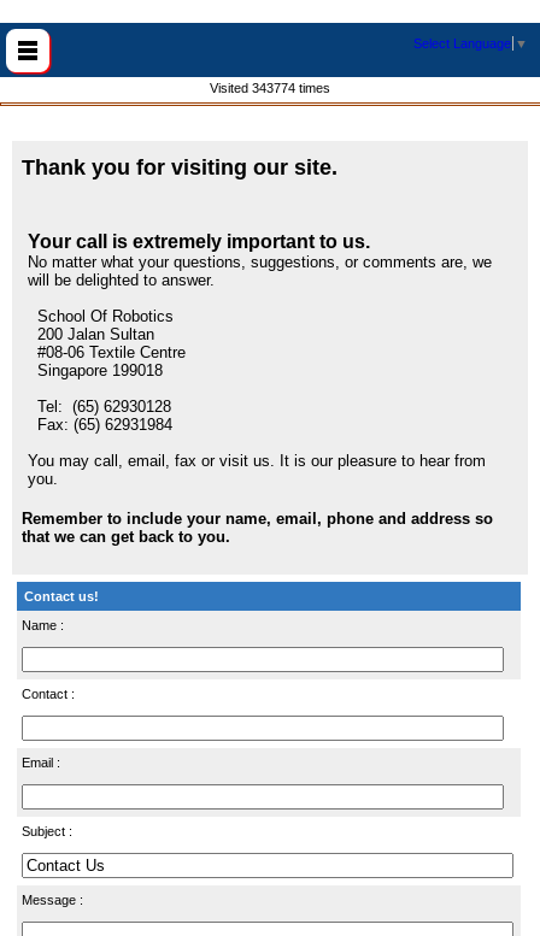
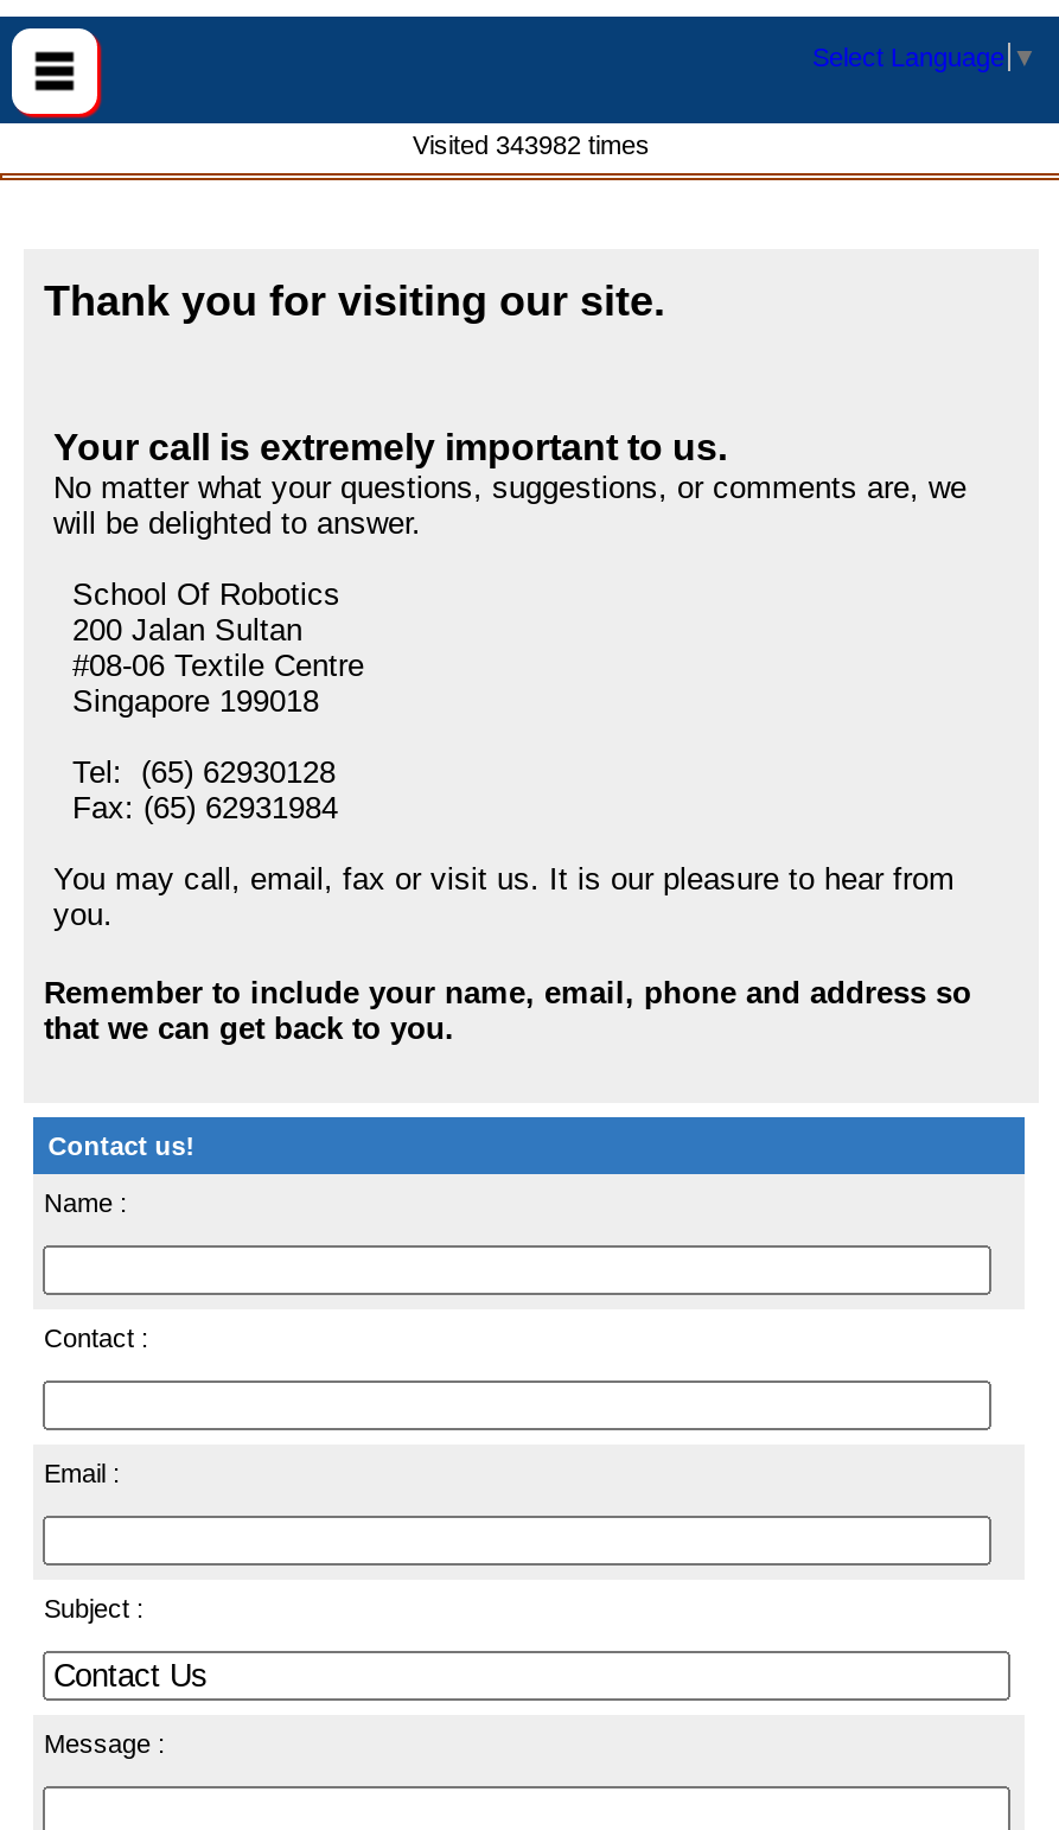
[210,81,330,95] Visited 343774 times -> [413,130,650,159] Visited 343982 times

